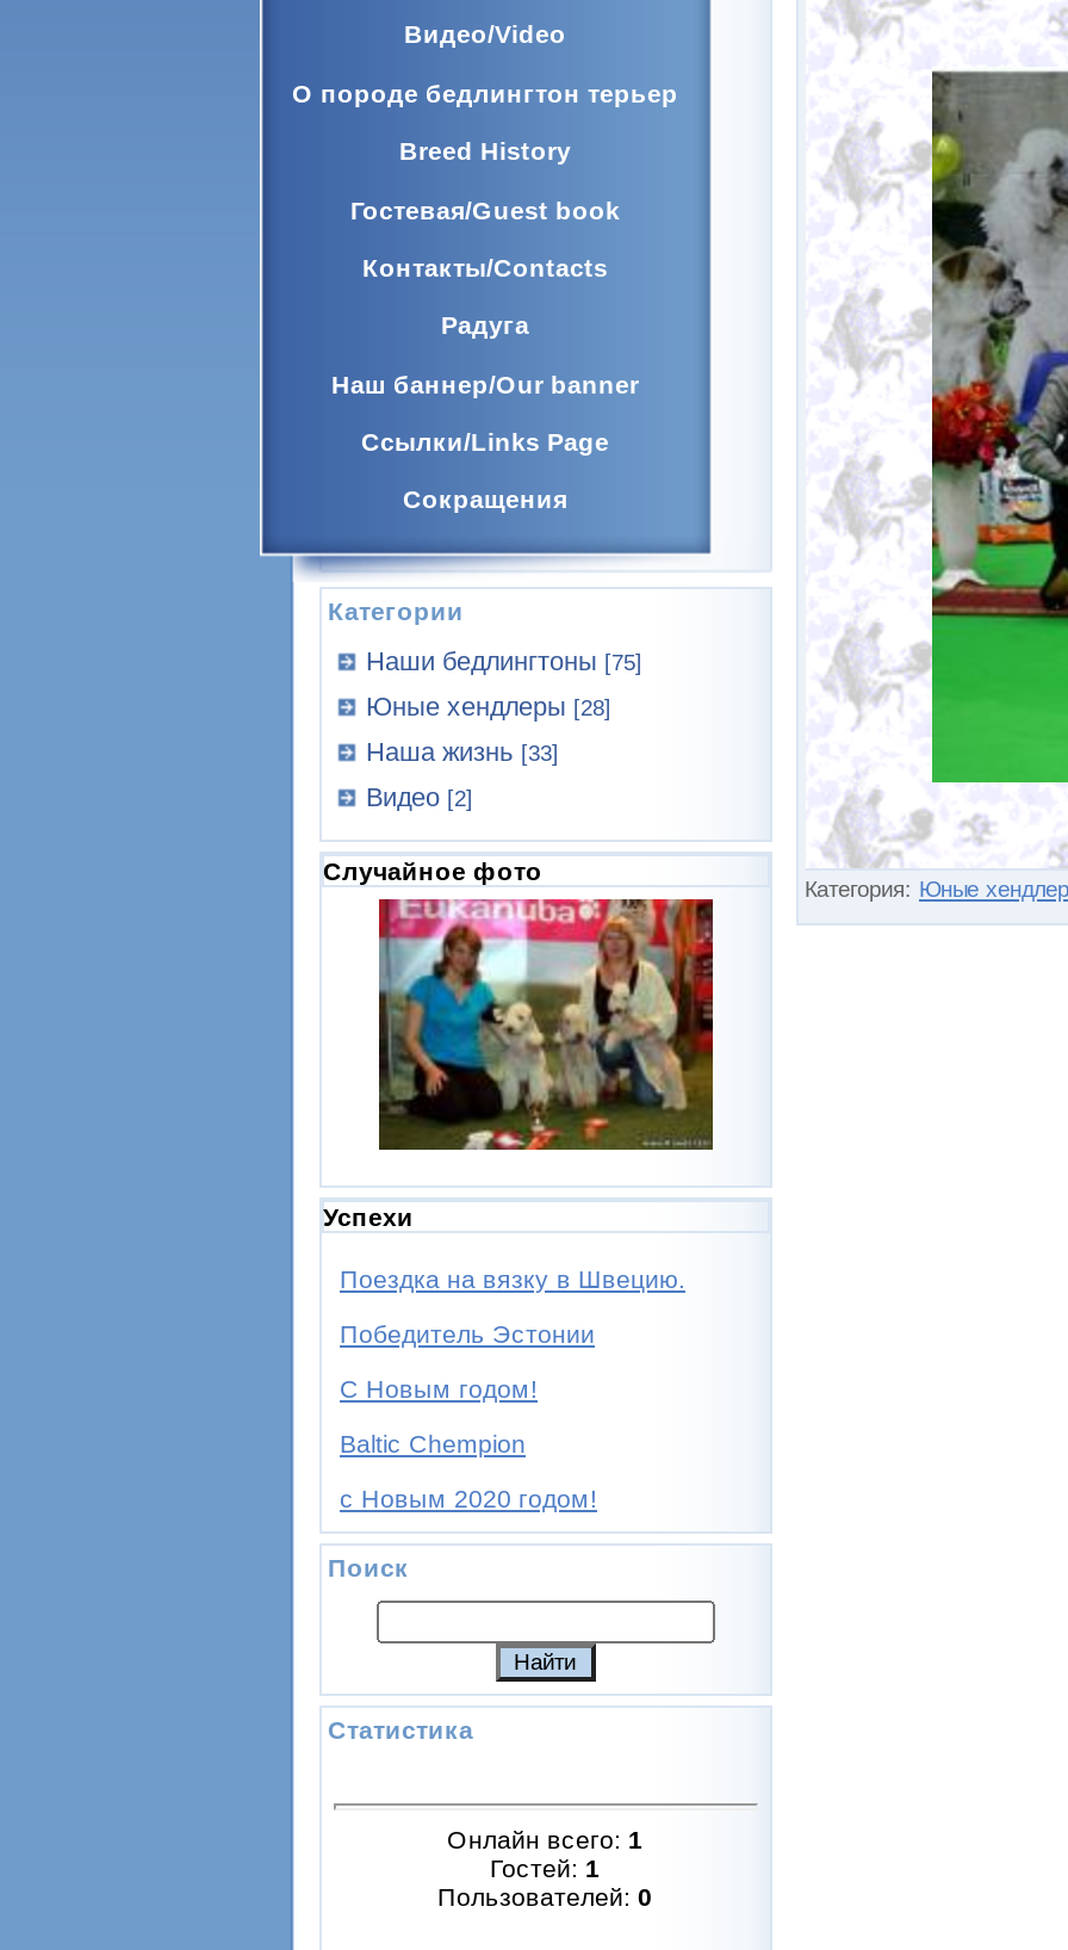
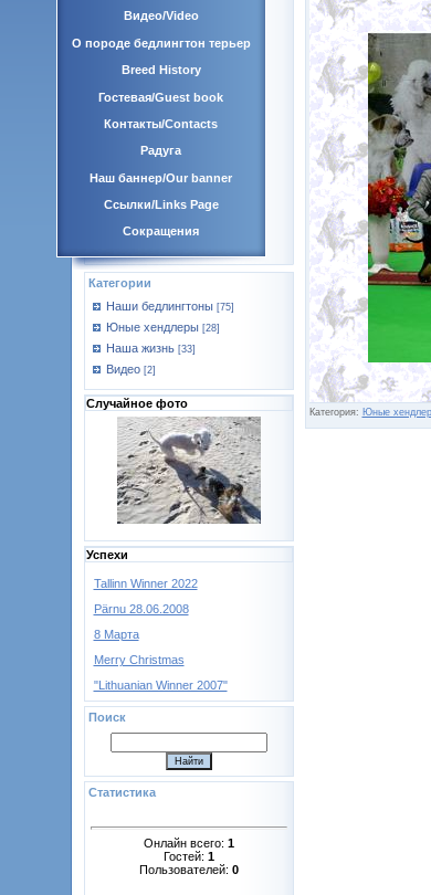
[377,897,715,1152] [image] -> [112,417,266,525] [image]
[340,1264,685,1293] Поездка на вязку в Швецию. -> [93,577,197,590] Tallinn Winner 2022
[340,1319,595,1348] Победитель Эстонии -> [93,602,188,615] Pärnu 28.06.2008
[340,1374,538,1403] C Новым годом! -> [93,628,139,641] 8 Марта
[340,1429,526,1457] Baltic Chempion -> [93,653,184,666] Merry Christmas
[340,1484,597,1512] с Новым 2020 годом! -> [93,678,227,692] "Lithuanian Winner 2007"

